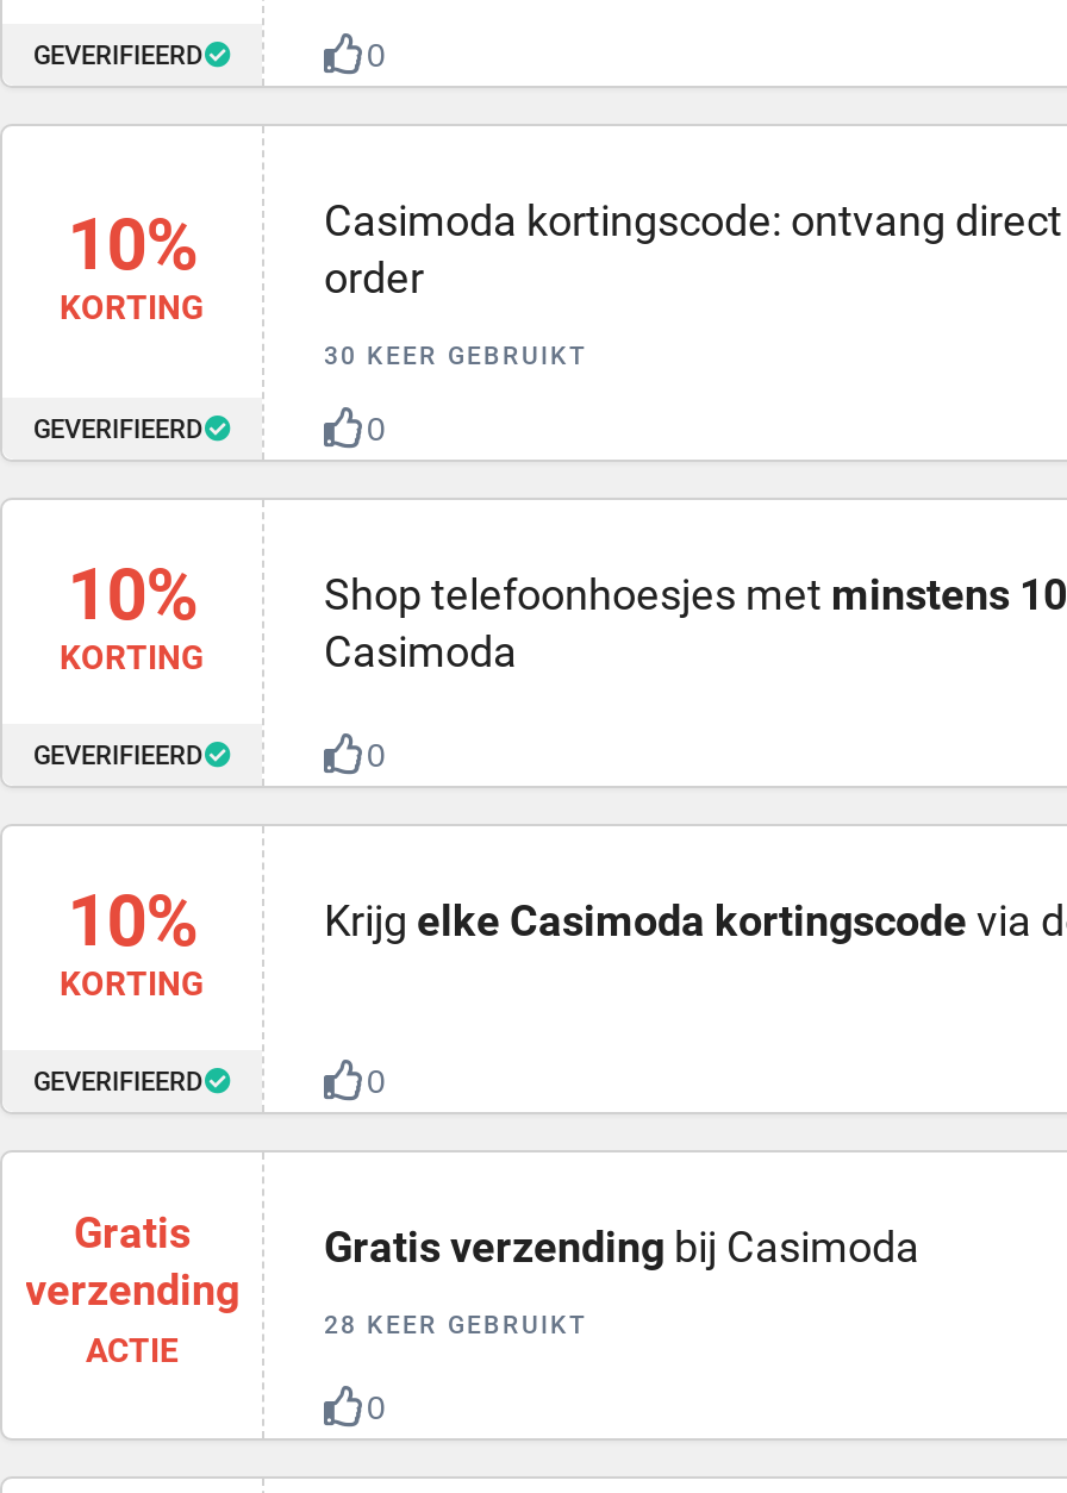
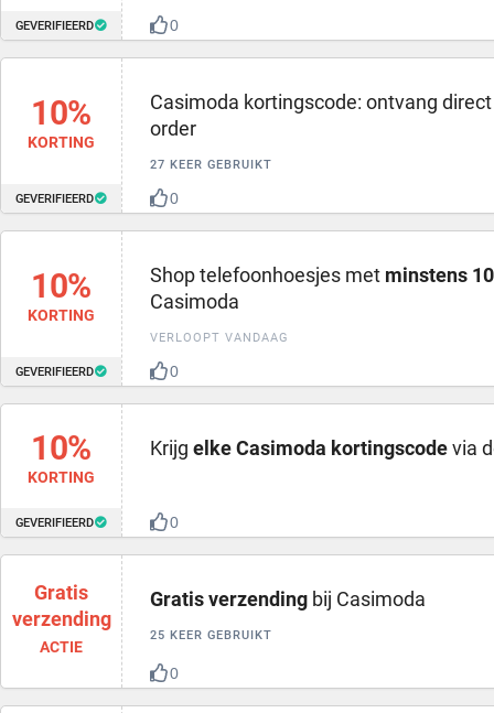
[324,341,588,371] 30 KEER GEBRUIKT -> [150,158,272,172] 27 KEER GEBRUIKT
none -> [150,331,289,345] VERLOOPT VANDAAG
[324,1310,588,1341] 28 KEER GEBRUIKT -> [150,628,272,642] 25 KEER GEBRUIKT

